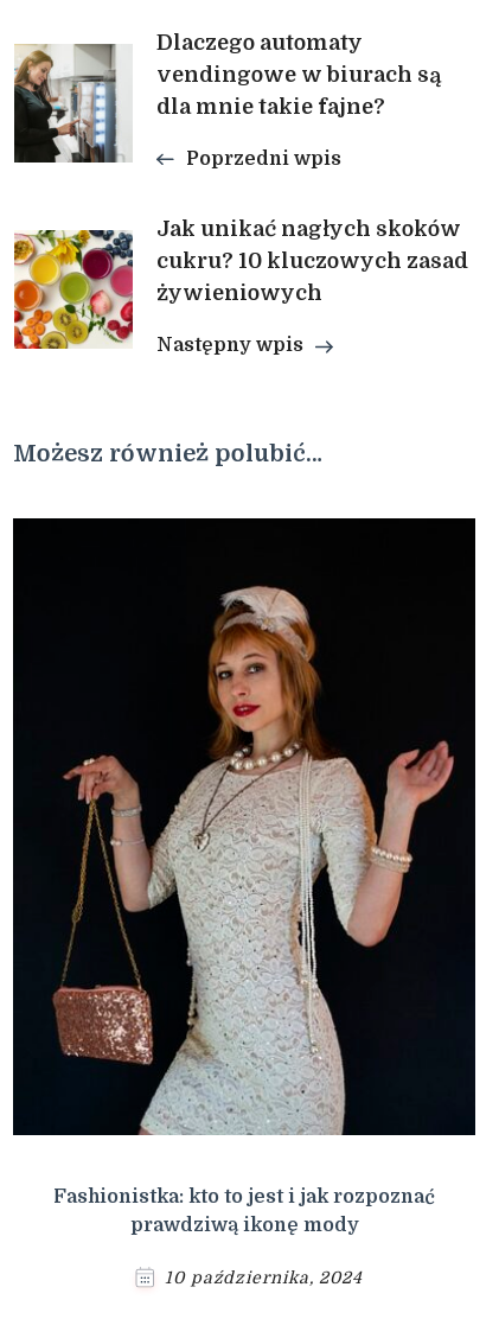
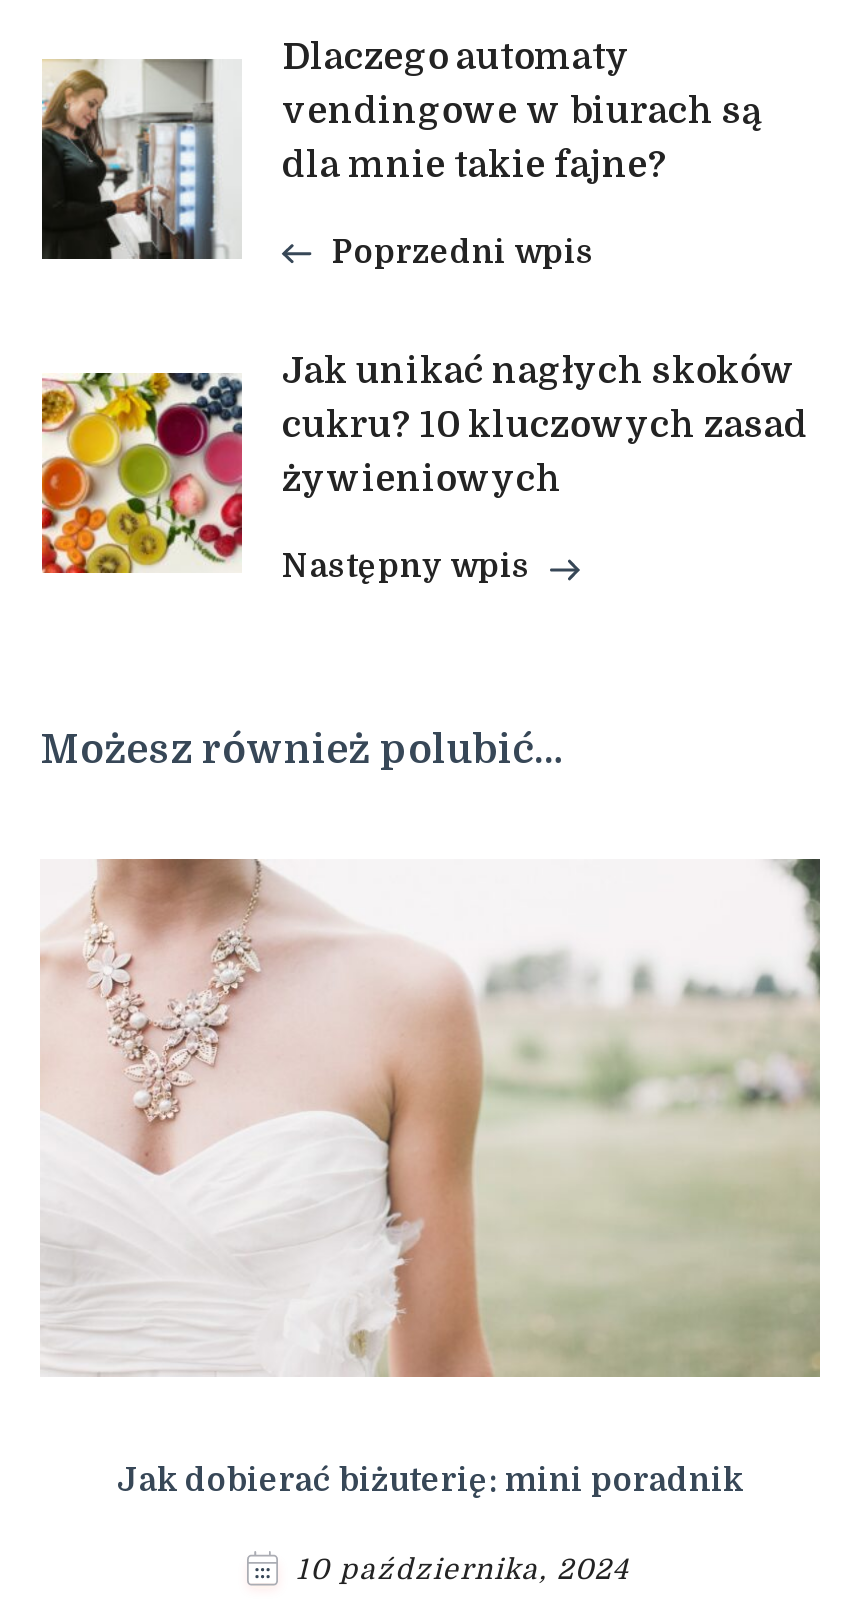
[12,517,476,1136] [image] -> [40,857,822,1379] [image]
[53,1187,435,1236] Fashionistka: kto to jest i jak rozpoznać | prawdziwą ikonę mody -> [117,1464,743,1500] Jak dobierać biżuterię: mini poradnik

